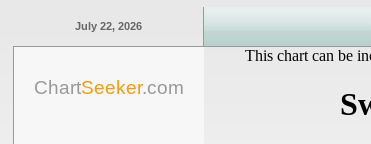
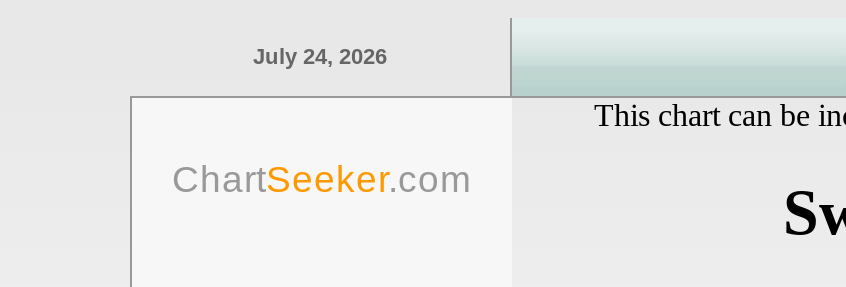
[74,20,141,32] July 22, 2026 -> [253,44,387,68] July 24, 2026

